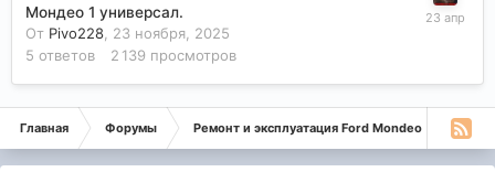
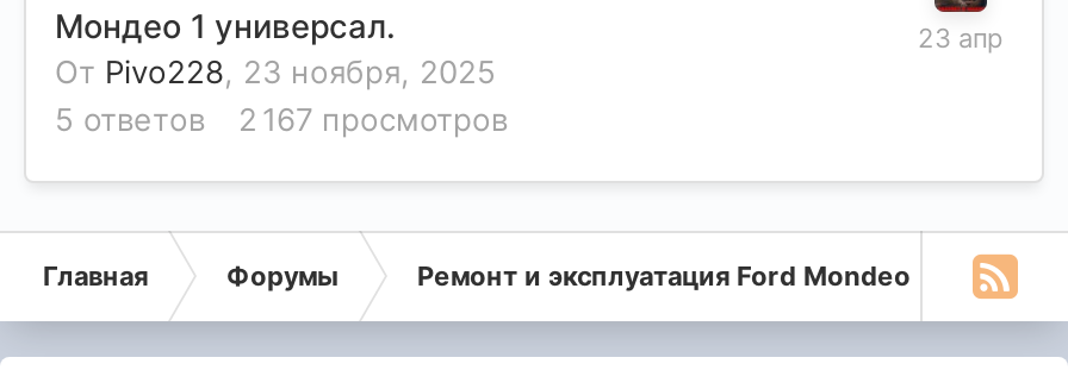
[25,47,236,64] 5 ответов 2 139 просмотров -> [55,101,508,139] 5 ответов 2 167 просмотров

